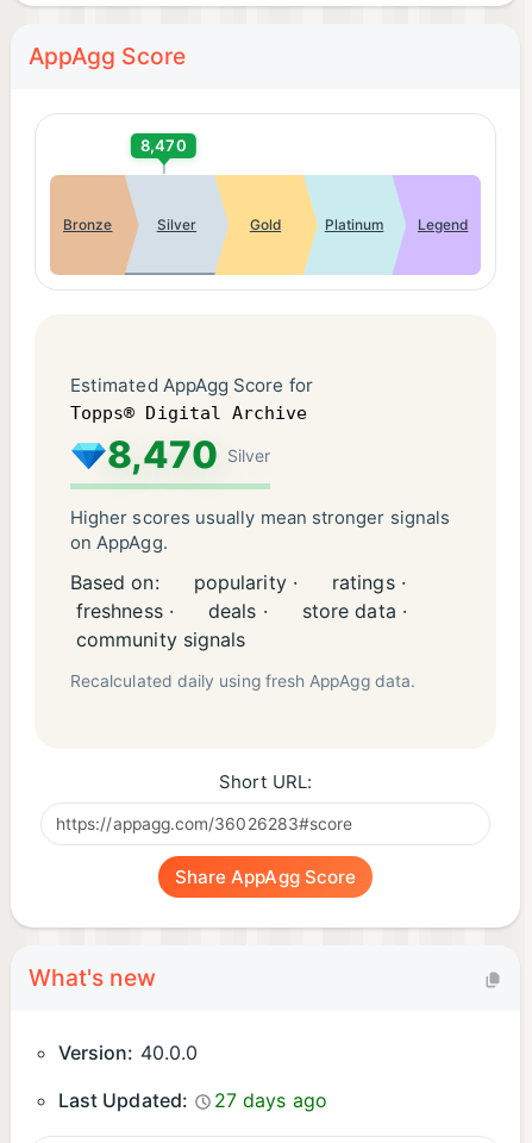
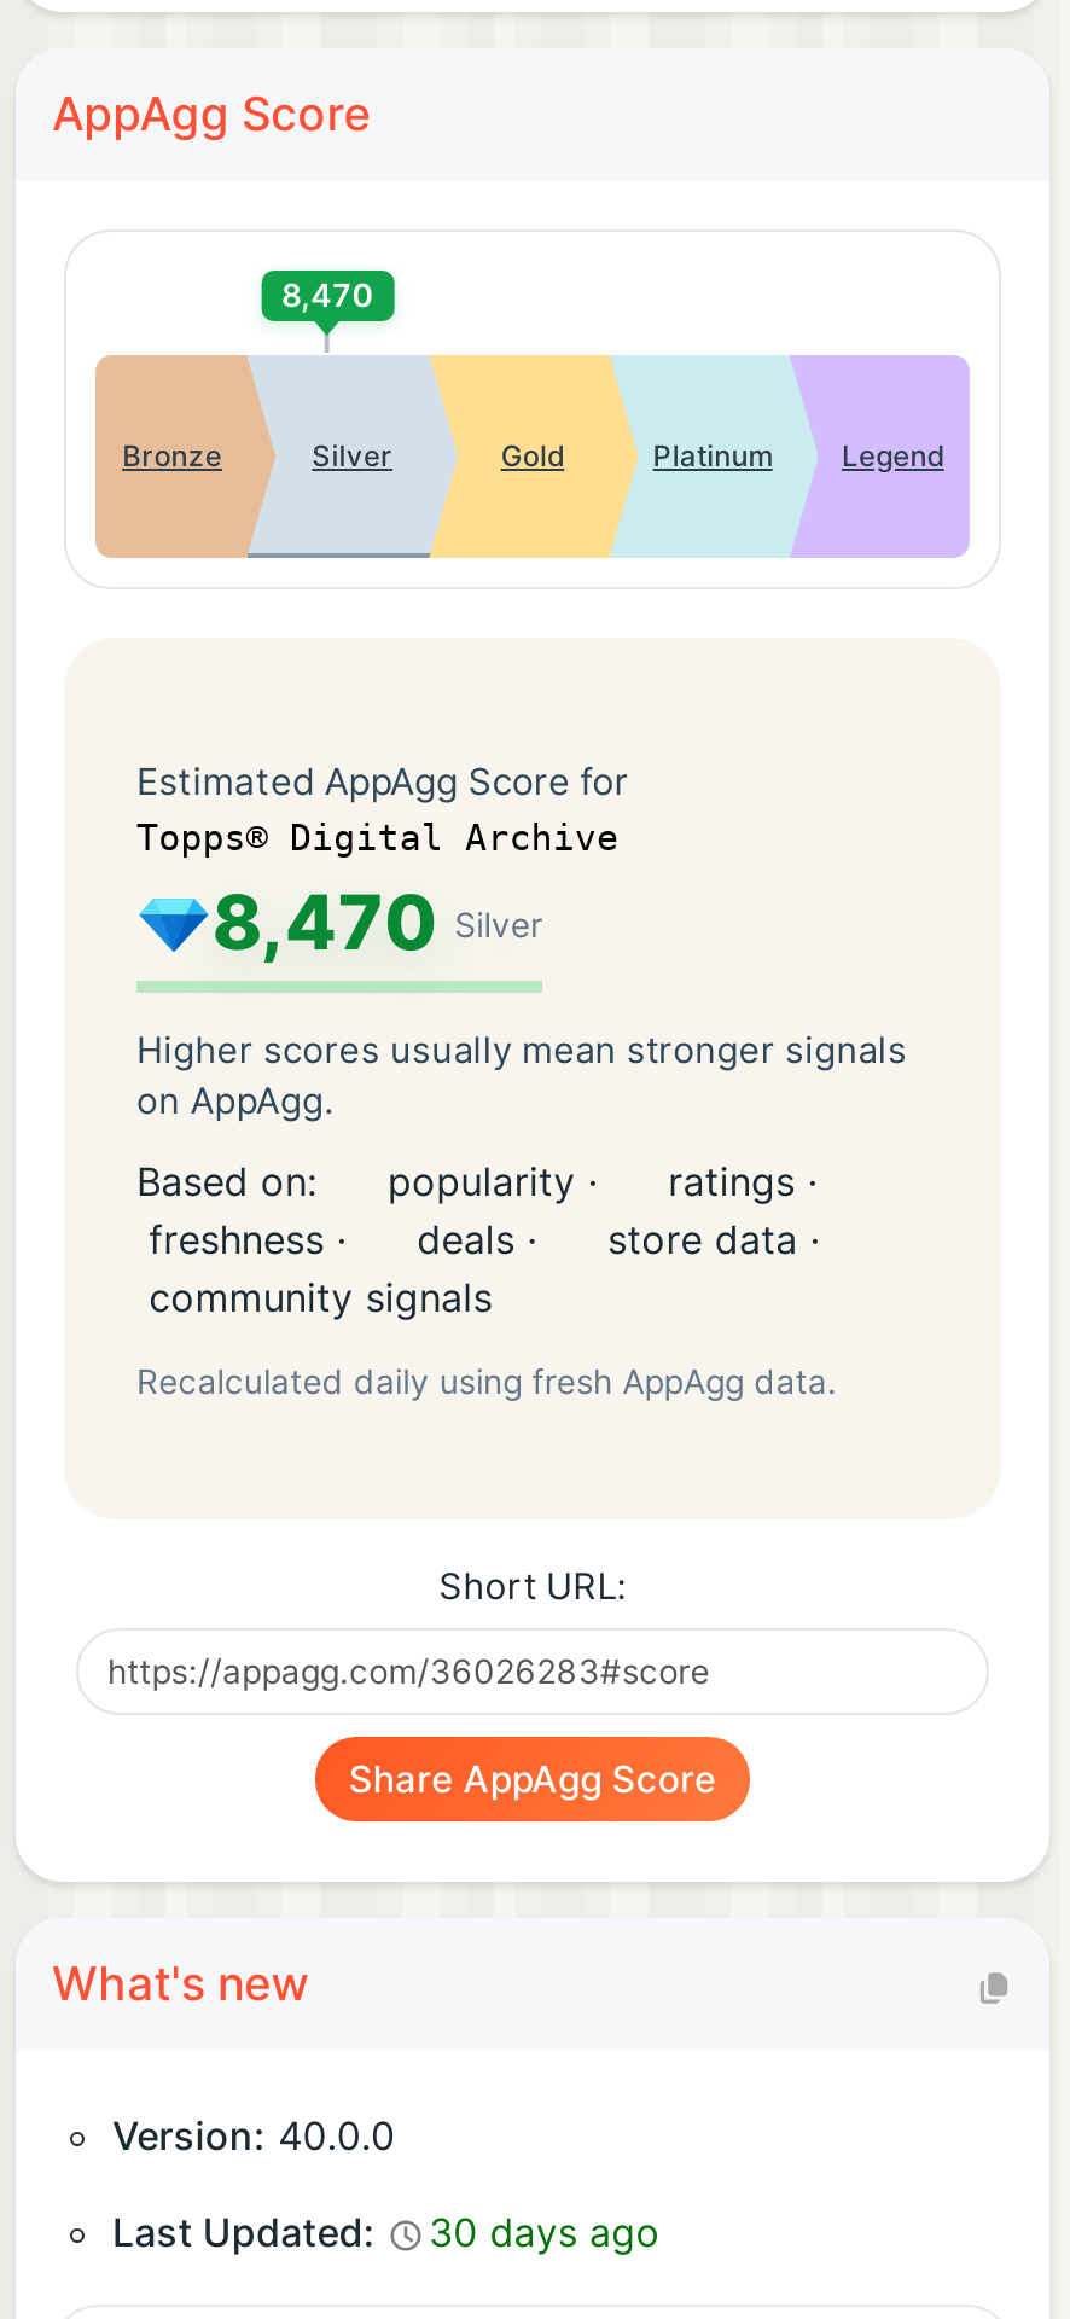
[69,1088,327,1112] Last Updated: 27 days ago -> [134,2208,660,2257] Last Updated: 30 days ago

